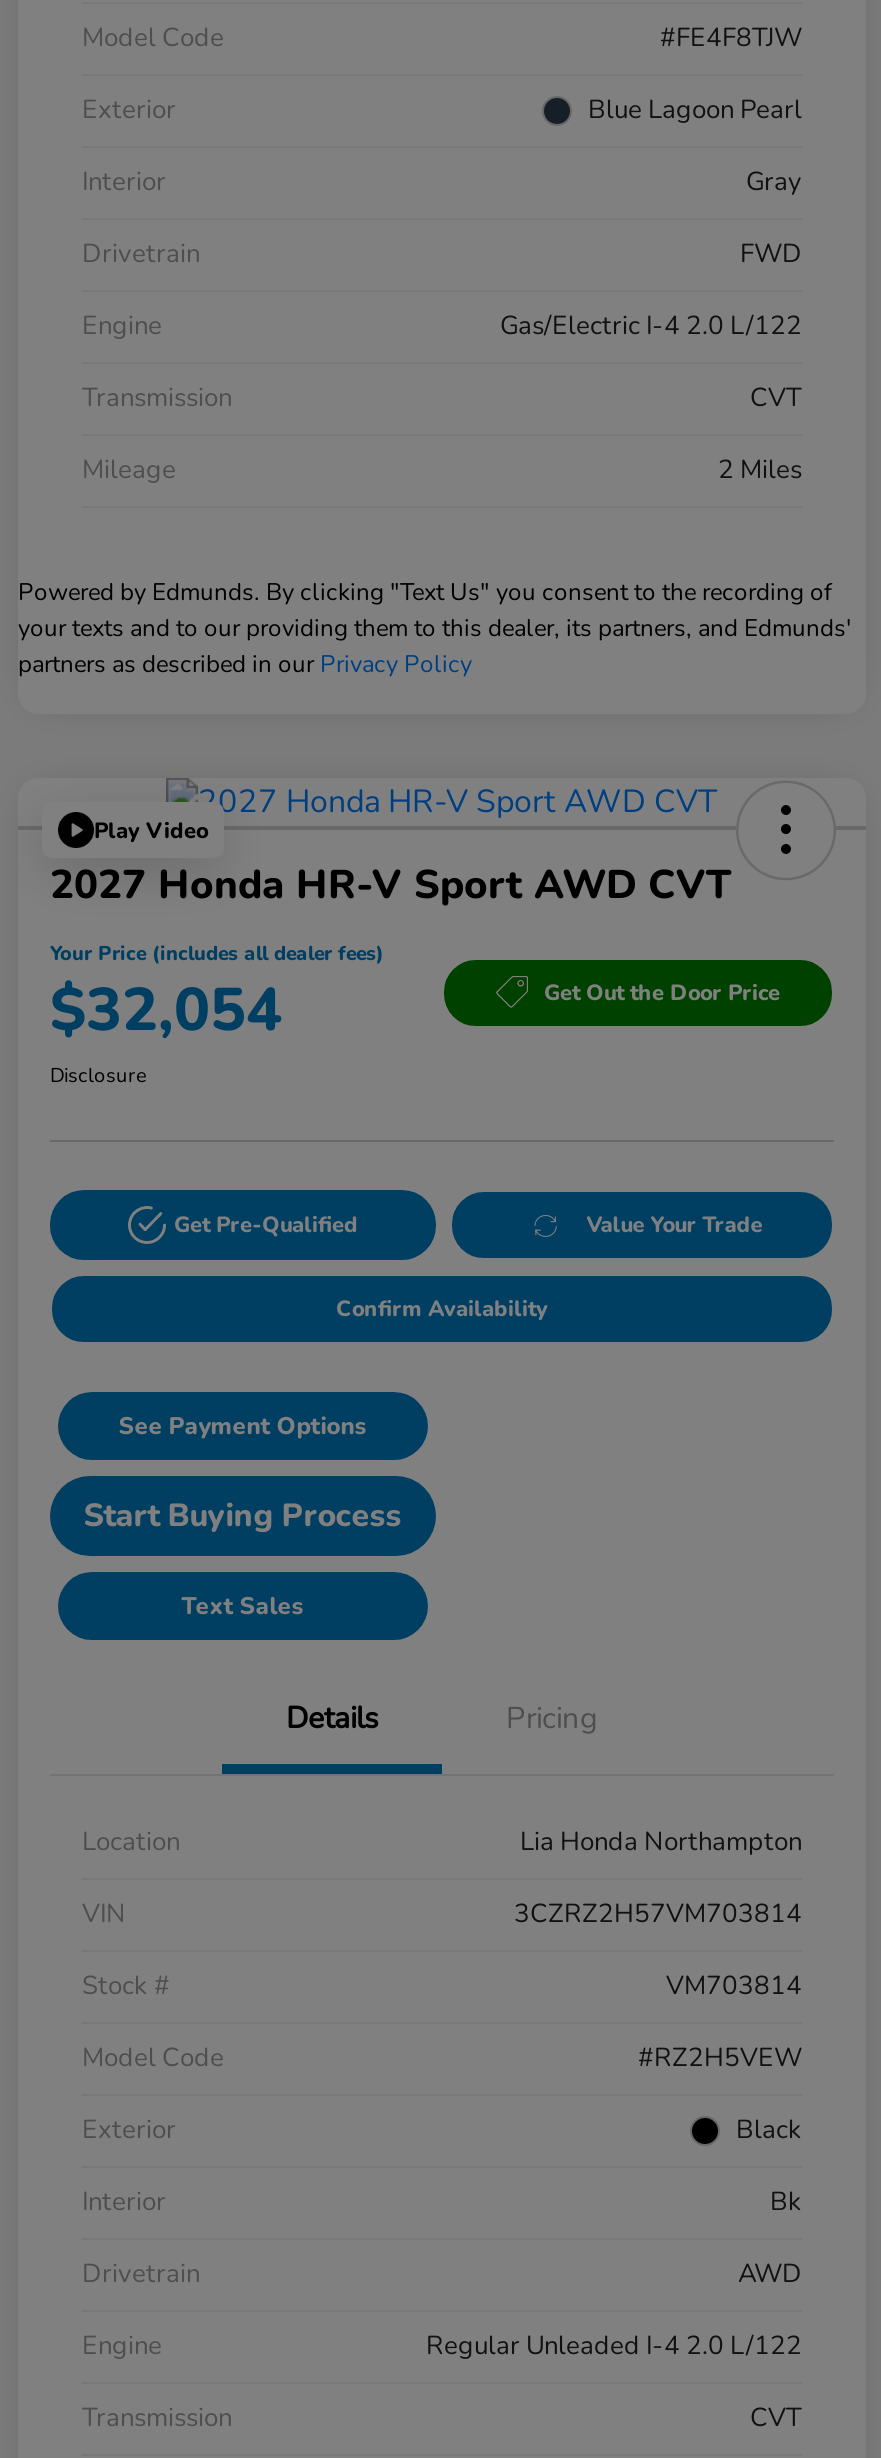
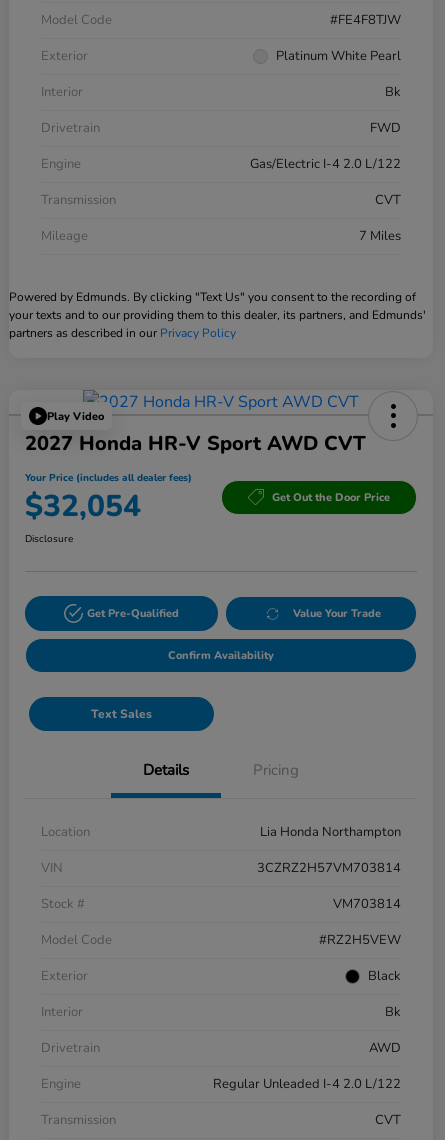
[588,92,802,128] Blue Lagoon Pearl -> [276,47,401,65] Platinum White Pearl
[746,164,802,200] Gray -> [385,83,401,101] Bk
[718,452,802,488] 2 Miles -> [359,227,401,245] 7 Miles
[84,1410,402,1538] See Payment Options | Start Buying Process -> none

